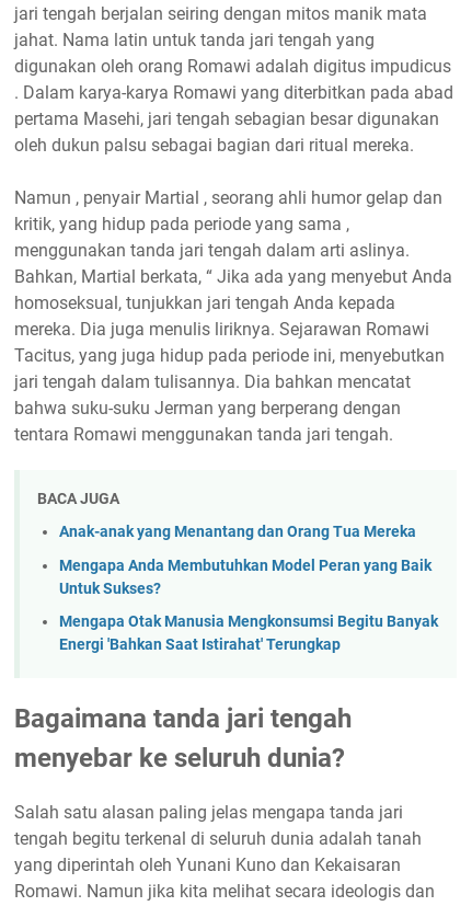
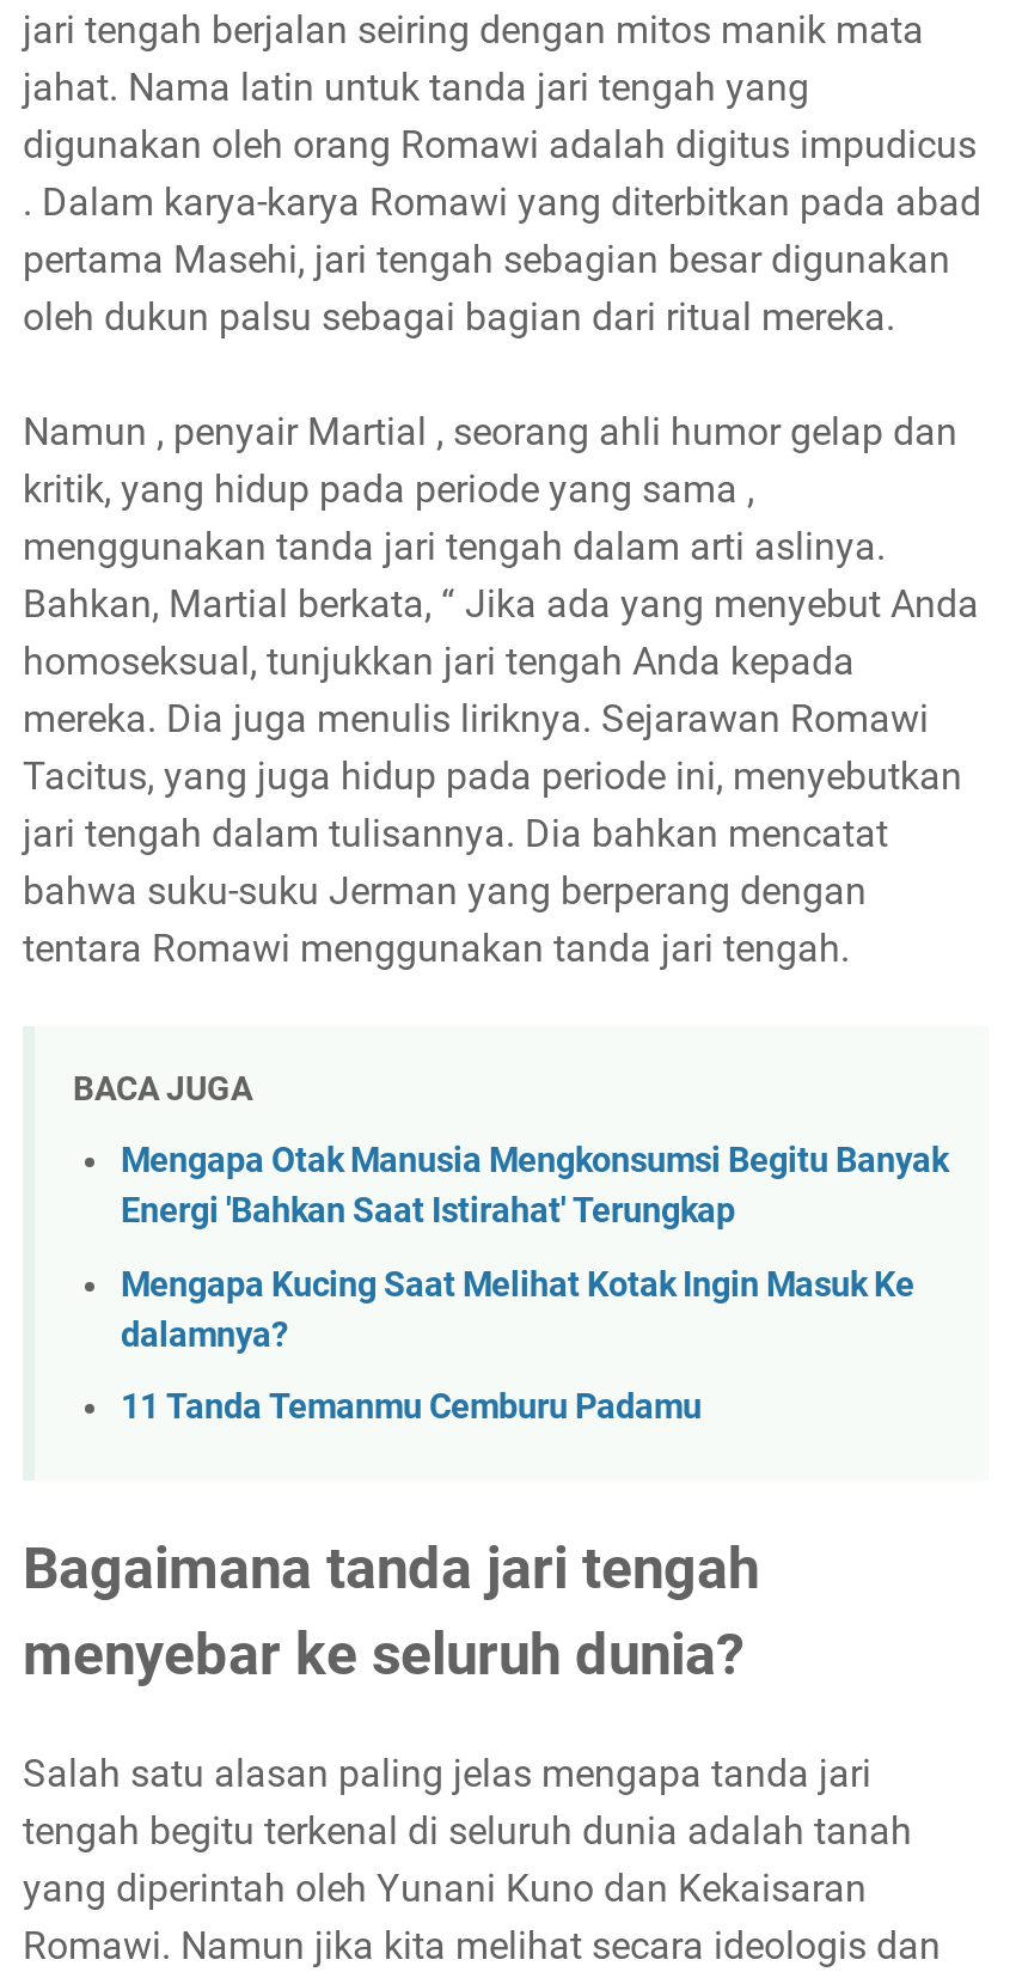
[59,523,431,598] Anak-anak yang Menantang dan Orang Tua Mereka | Mengapa Anda Membutuhkan Model Peran yang Baik | Untuk Sukses? -> none
moved [59,613,438,654] -> [121,1141,948,1232]: Mengapa Otak Manusia Mengkonsumsi Begitu Banyak | Energi 'Bahkan Saat Istirahat' Terungkap
none -> [121,1265,914,1429] Mengapa Kucing Saat Melihat Kotak Ingin Masuk Ke | dalamnya? | 11 Tanda Temanmu Cemburu Padamu

